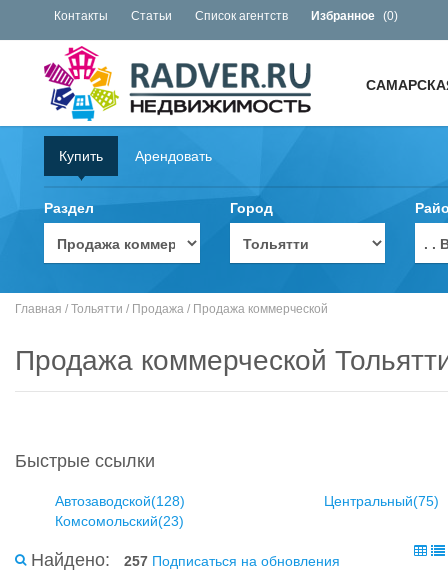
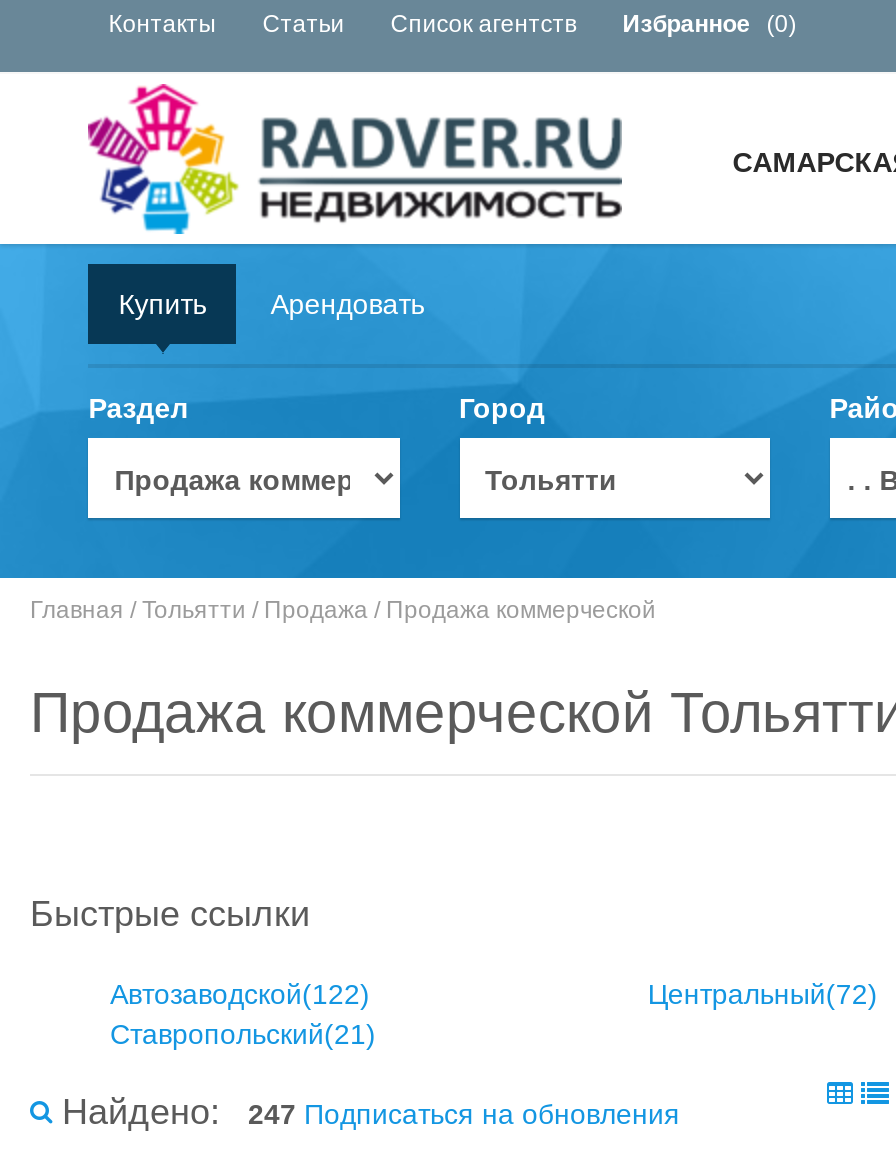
[55,493,439,529] Автозаводской(128) | Центральный(75) | Комсомольский(23) -> [110,978,878,1050] Автозаводской(122) | Центральный(72) | Ставропольский(21)
[124,553,340,569] 257 Подписаться на обновления -> [248,1098,680,1130] 247 Подписаться на обновления

